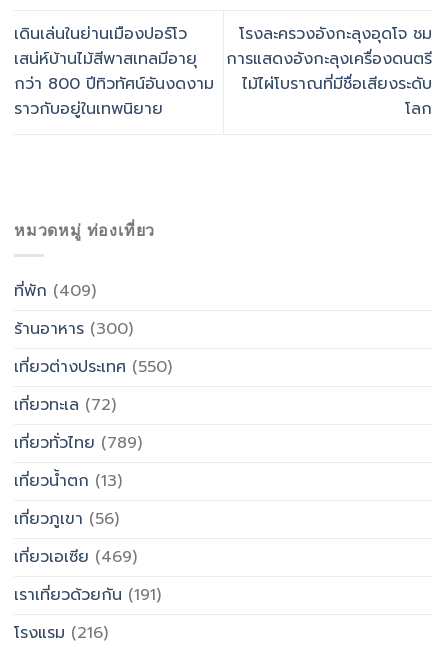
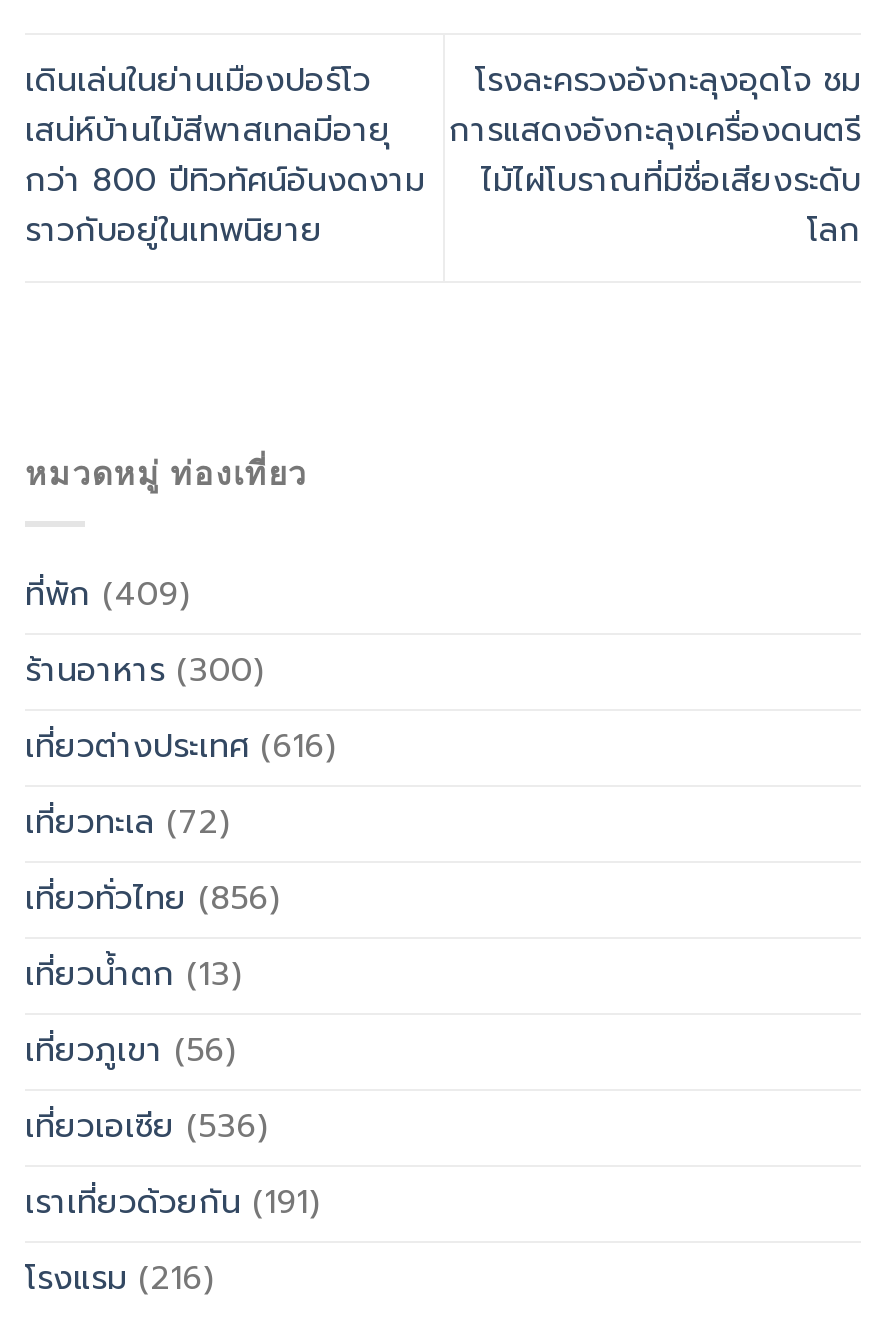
[14,355,172,379] เที่ยวต่างประเทศ(550) -> [25,723,335,771] เที่ยวต่างประเทศ(616)
[14,431,142,455] เที่ยวทั่วไทย(789) -> [25,875,279,923] เที่ยวทั่วไทย(856)
[14,545,137,569] เที่ยวเอเซีย(469) -> [25,1103,267,1151] เที่ยวเอเซีย(536)

